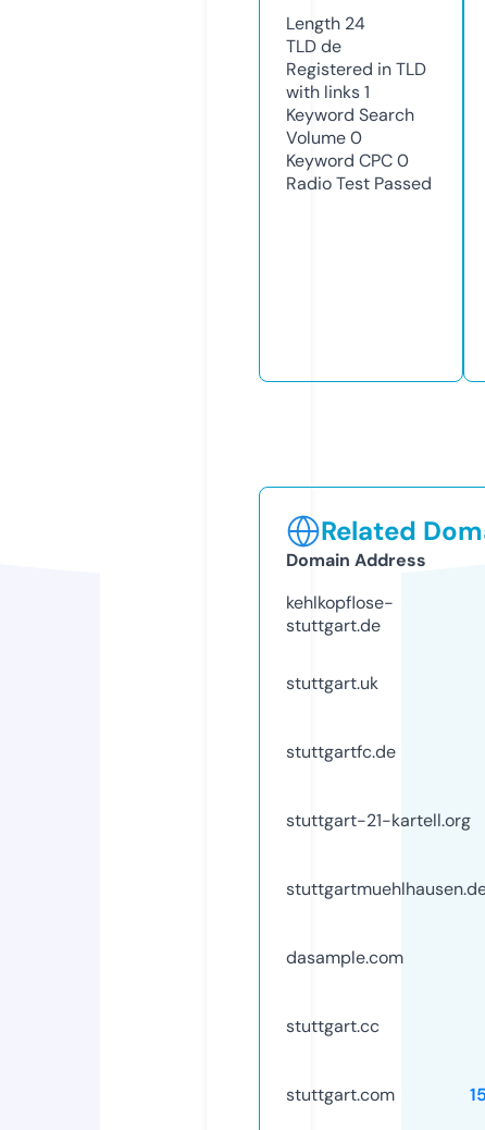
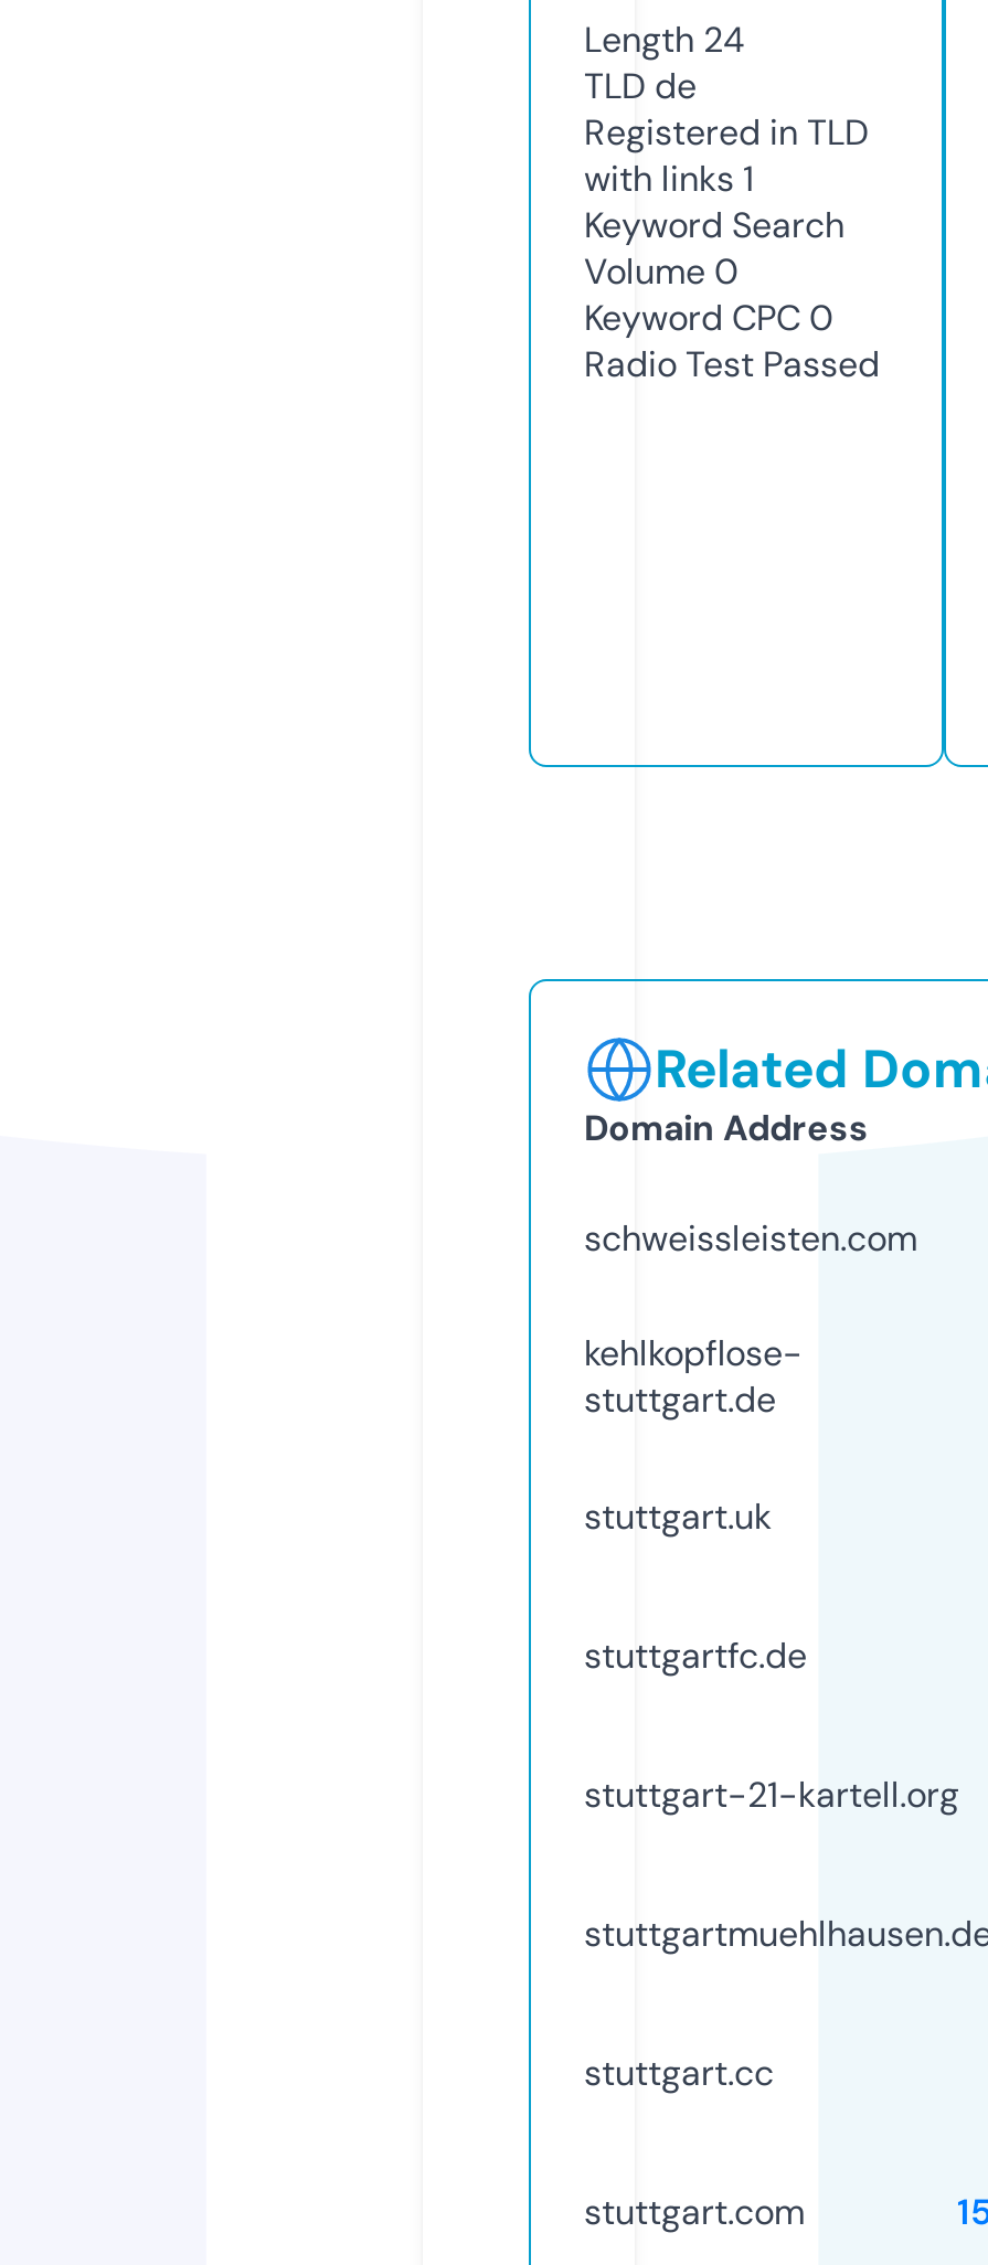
none -> [584,1215,917,1261] schweissleisten.com
moved [286,591,471,831] -> [584,1331,959,1818]: kehlkopflose- | stuttgart.de | stuttgart.uk | stuttgartfc.de | stuttgart-21-kartell.org
[286,946,403,969] dasample.com -> none

